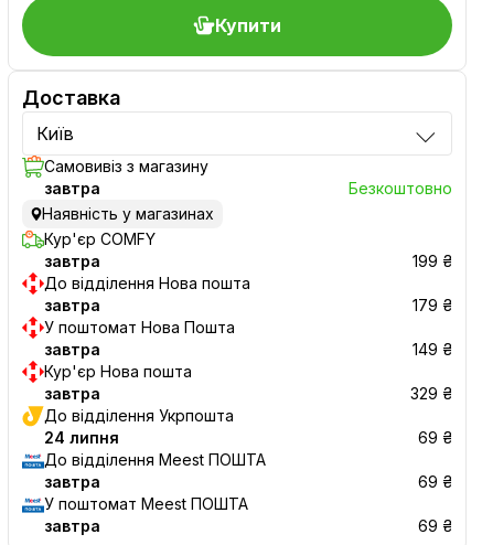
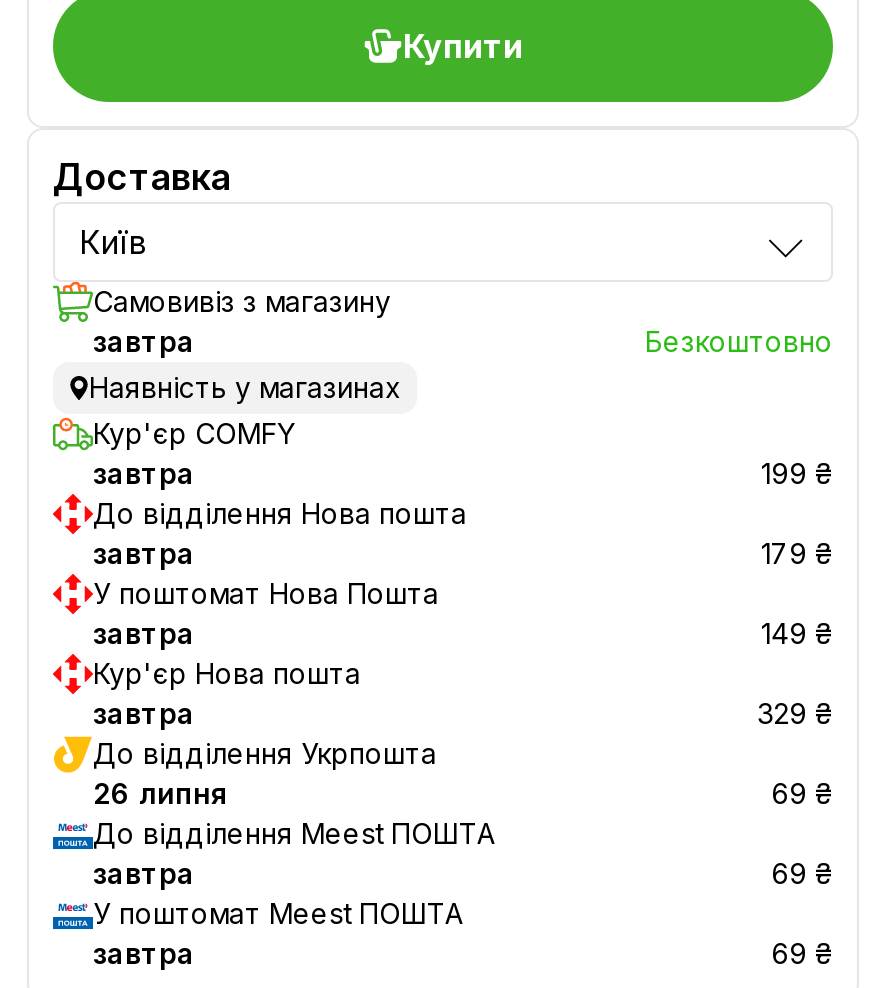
[44,428,119,447] 24 липня -> [93,777,229,811] 26 липня

